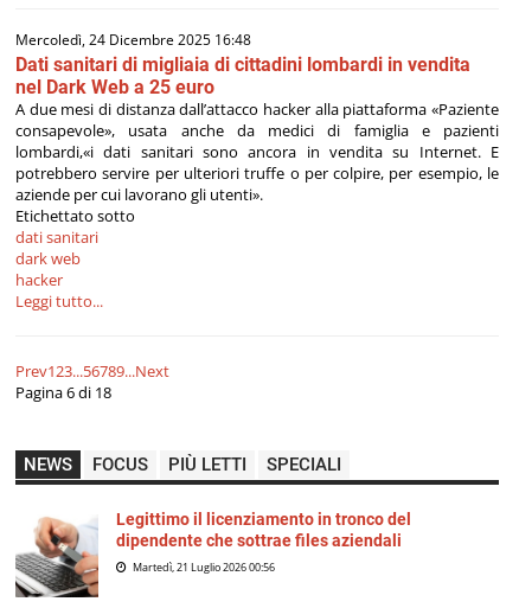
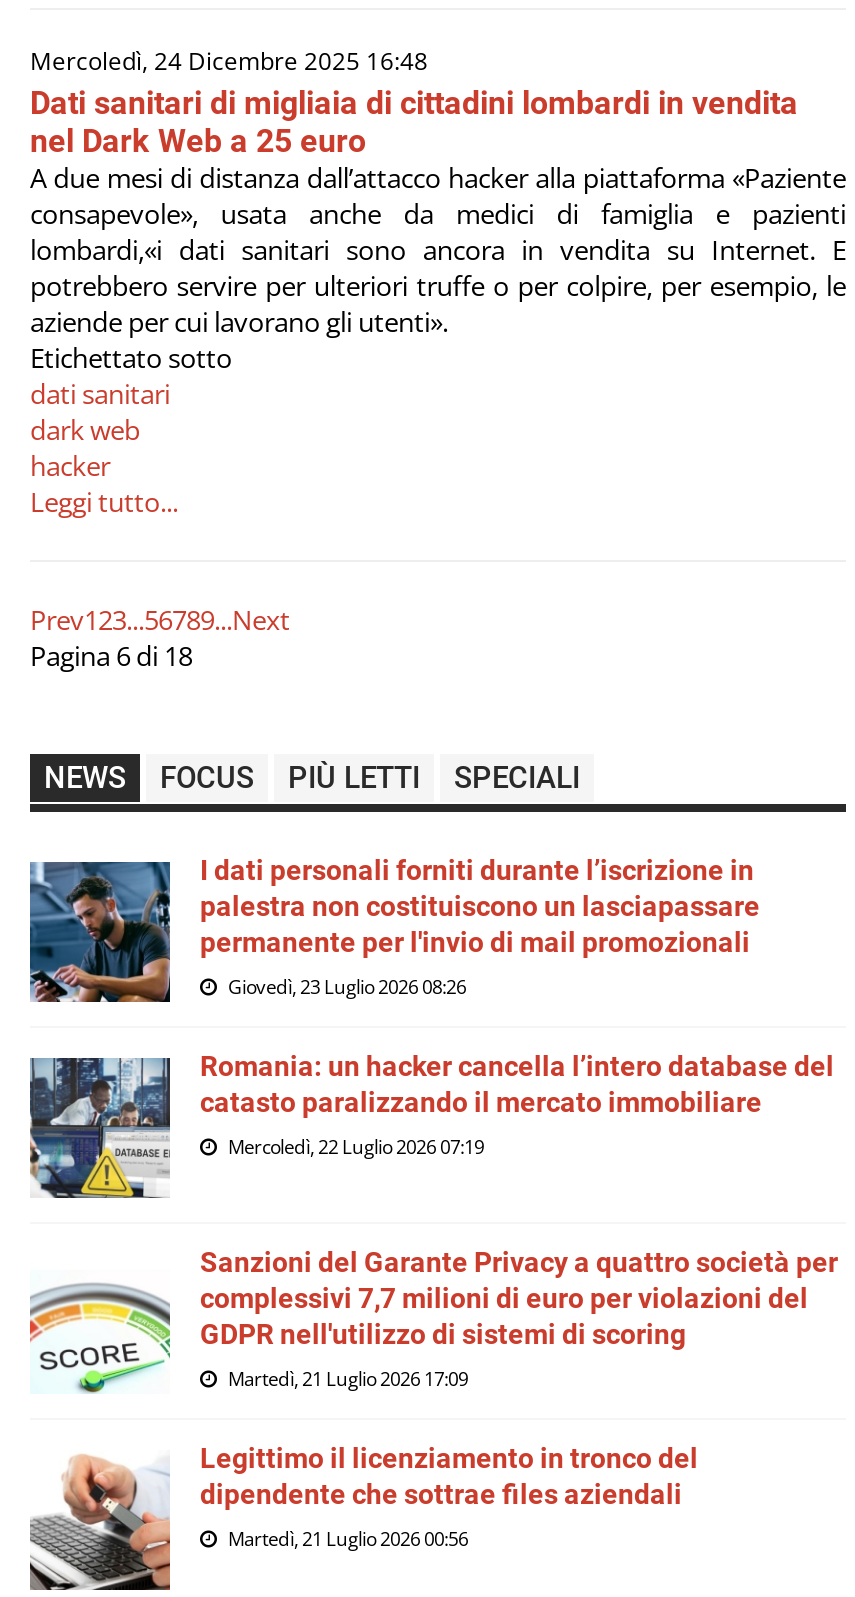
none -> [28,854,834,1160] [image] | I dati personali forniti durante l’iscrizione in | palestra non costituiscono un lasciapassare | permanente per l'invio di mail promozionali | Giovedì, 23 Luglio 2026 08:26 | Romania: un hacker cancella l’intero database del | catasto paralizzando il mercato immobiliare | Mercoledì, 22 Luglio 2026 07:19
none -> [28,1056,838,1392] [image] | Sanzioni del Garante Privacy a quattro società per | complessivi 7,7 milioni di euro per violazioni del | GDPR nell'utilizzo di sistemi di scoring | Martedì, 21 Luglio 2026 17:09
none -> [28,1282,172,1394] [image]

